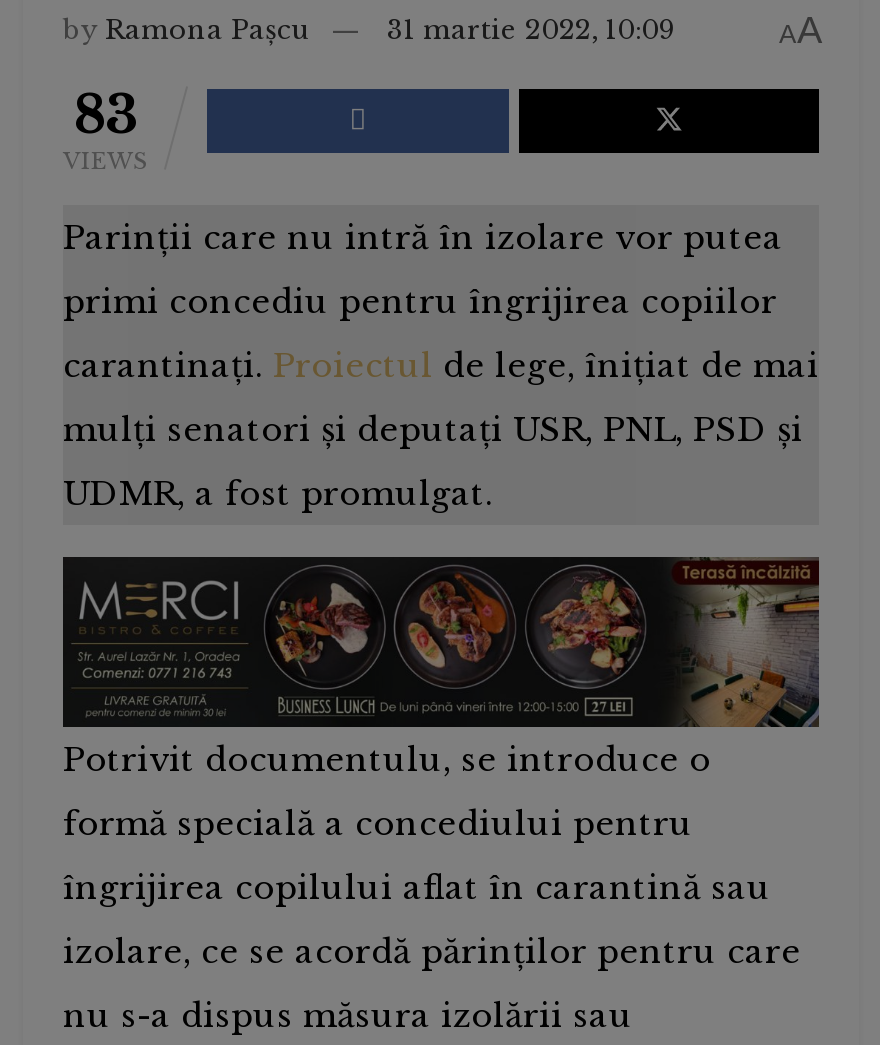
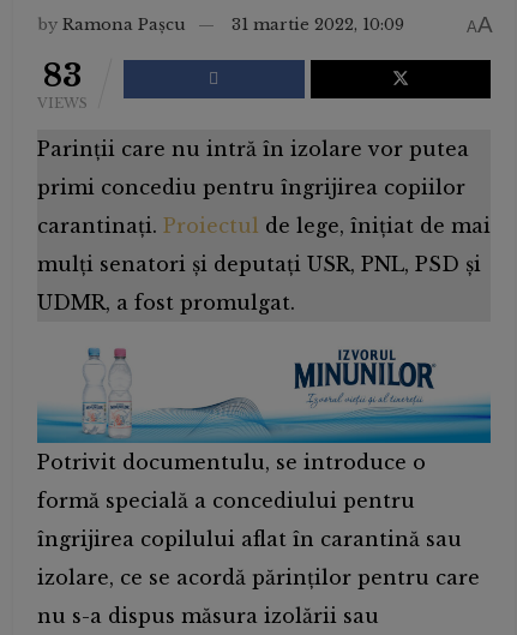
[61,555,821,729] [image] -> [36,341,492,444] [image]

